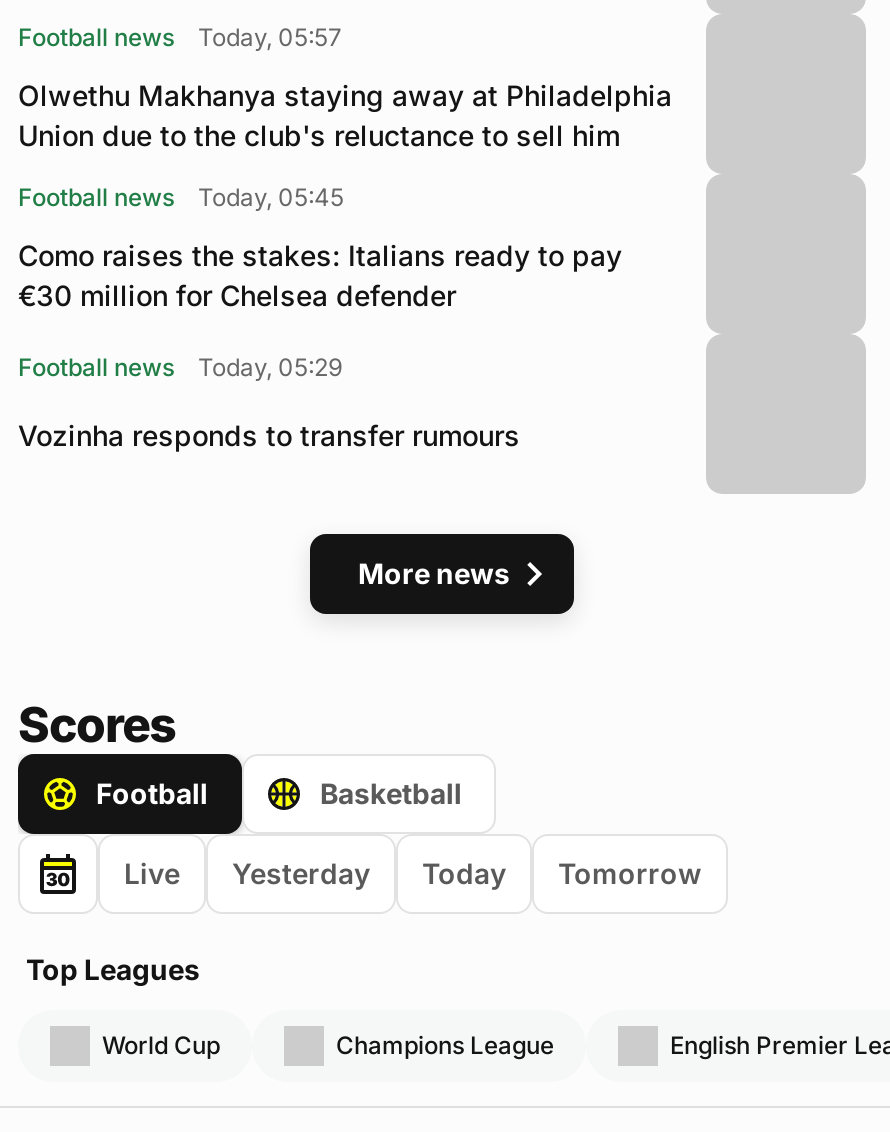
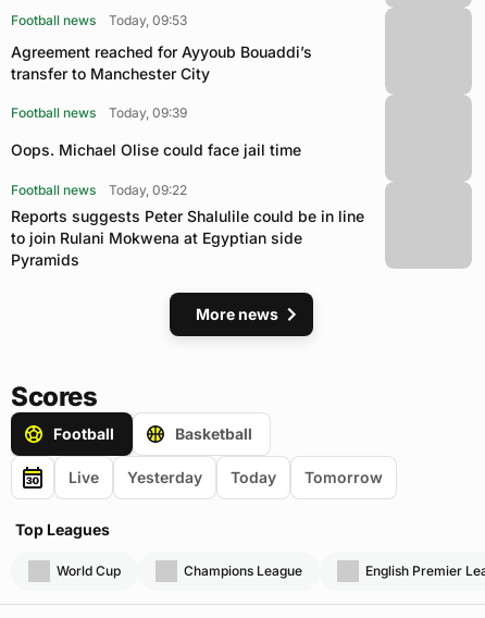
[18,23,342,53] Football news Today, 05:57 -> [11,12,187,29] Football news Today, 09:53
[18,78,672,152] Olwethu Makhanya staying away at Philadelphia | Union due to the club's reluctance to sell him -> [11,42,312,82] Agreement reached for Ayyoub Bouaddi’s | transfer to Manchester City
[18,183,344,213] Football news Today, 05:45 -> [11,105,187,121] Football news Today, 09:39
[18,238,622,312] Como raises the stakes: Italians ready to pay | €30 million for Chelsea defender -> [11,140,301,159] Oops. Michael Olise could face jail time
[18,353,342,383] Football news Today, 05:29 -> [11,181,187,198] Football news Today, 09:22
[18,418,520,452] Vozinha responds to transfer rumours -> [11,207,364,269] Reports suggests Peter Shalulile could be in line | to join Rulani Mokwena at Egyptian side | Pyramids

